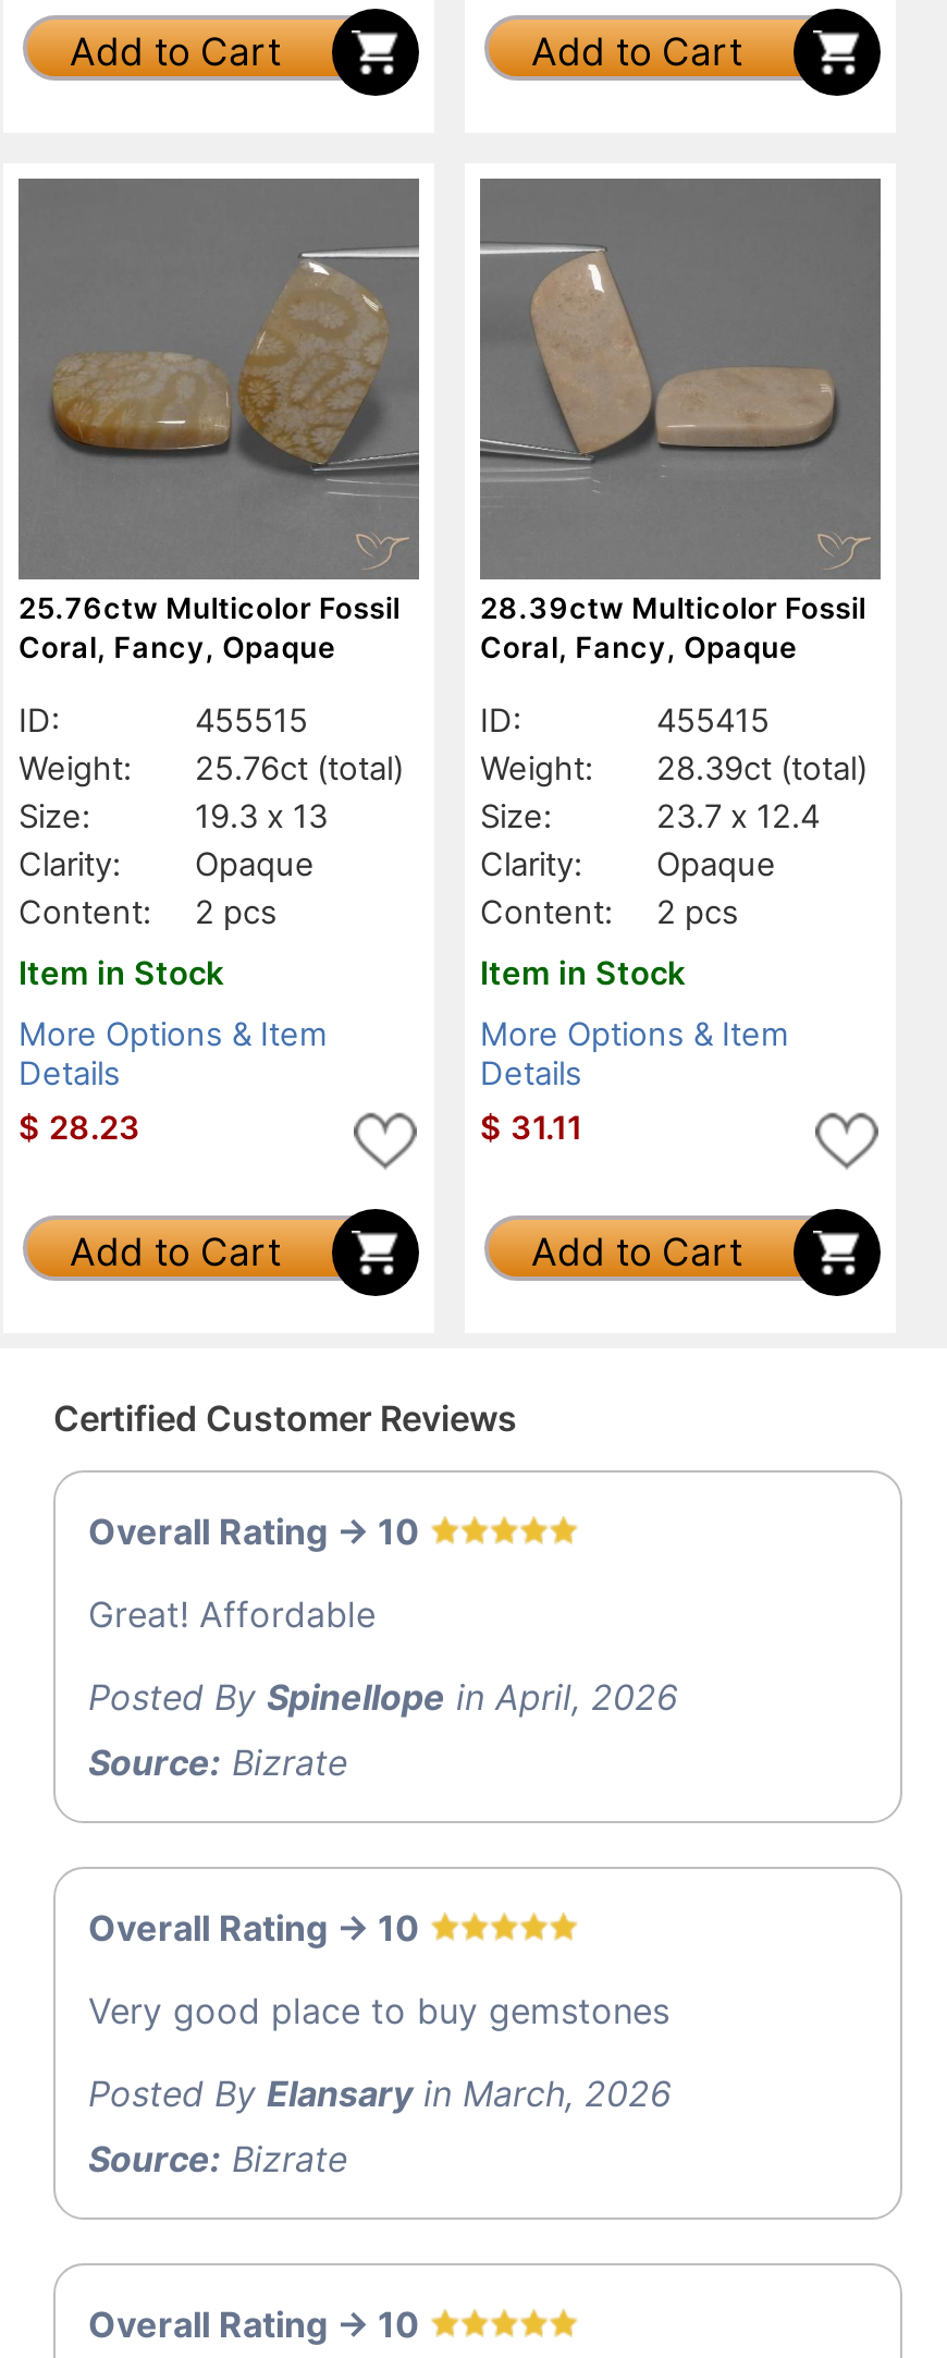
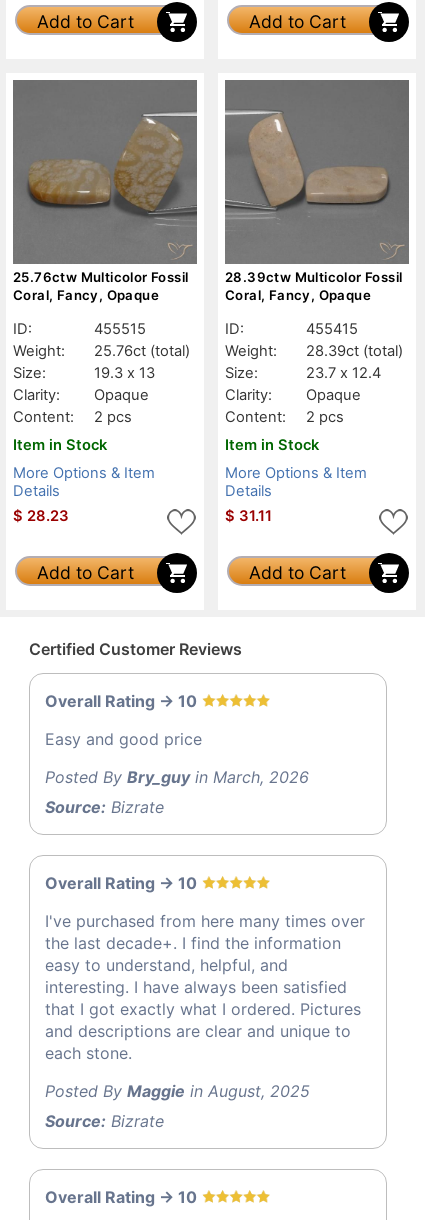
[88,1591,376,1635] Great! Affordable -> [45,728,202,748] Easy and good price
[88,1674,678,1718] Posted By Spinellope in April, 2026 -> [45,766,309,786] Posted By Bry_guy in March, 2026
[88,1988,669,2031] Very good place to buy gemstones -> [45,910,365,1062] I've purchased from here many times over | the last decade+. I find the information | easy to understand, helpful, and | interesting. I have always been satisfied | that I got exactly what I ordered. Pictures | and descriptions are clear and unique to | each stone.
[88,2070,672,2114] Posted By Elansary in March, 2026 -> [45,1080,310,1100] Posted By Maggie in August, 2025

